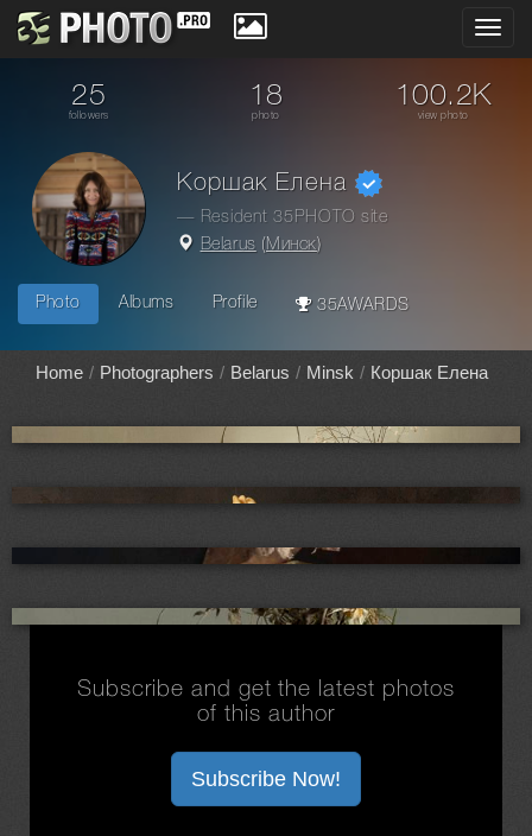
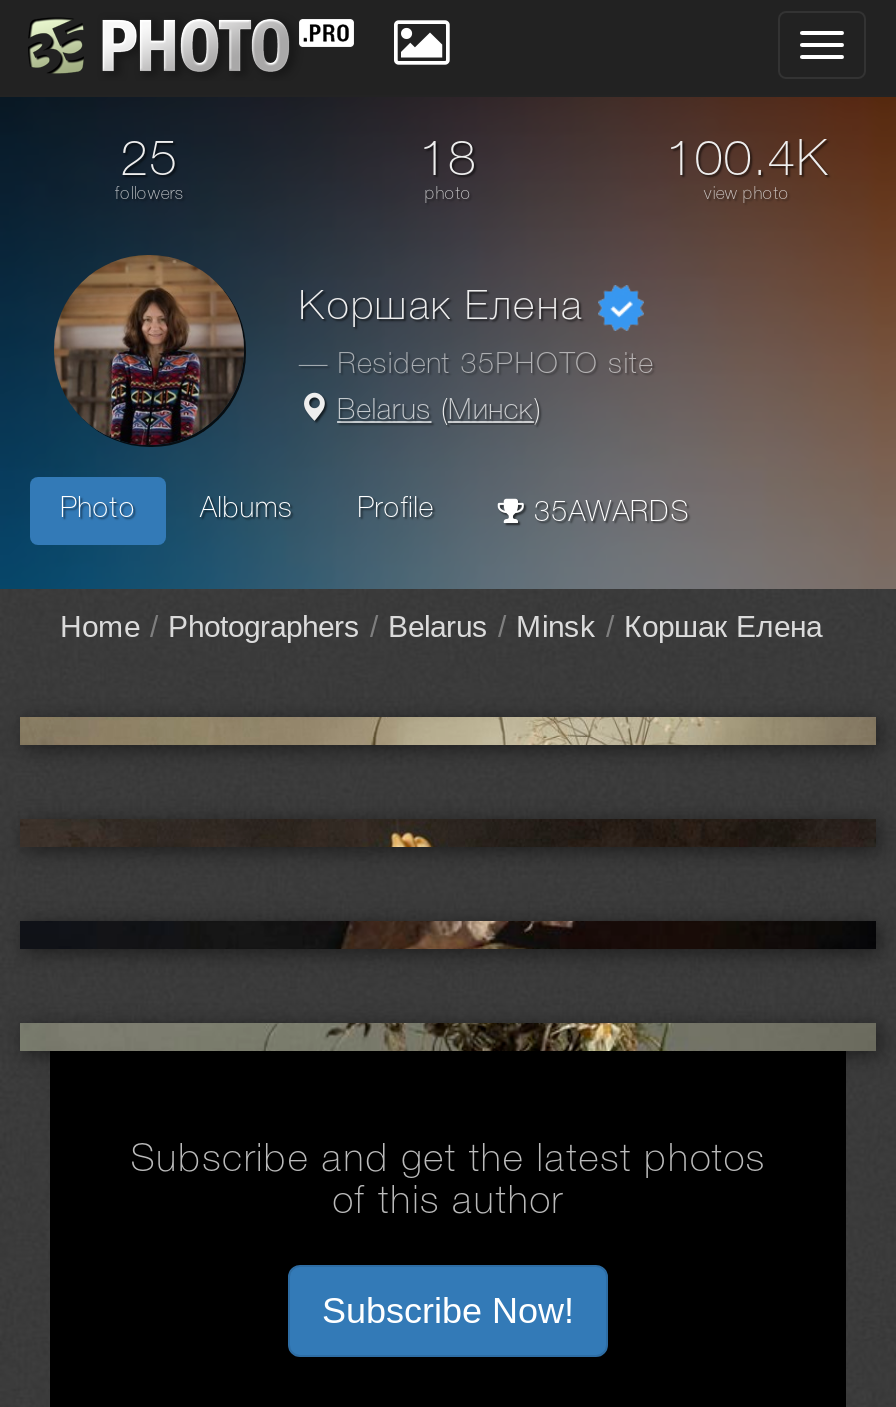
[395,83,491,110] 100.2K -> [666,139,828,185] 100.4K

